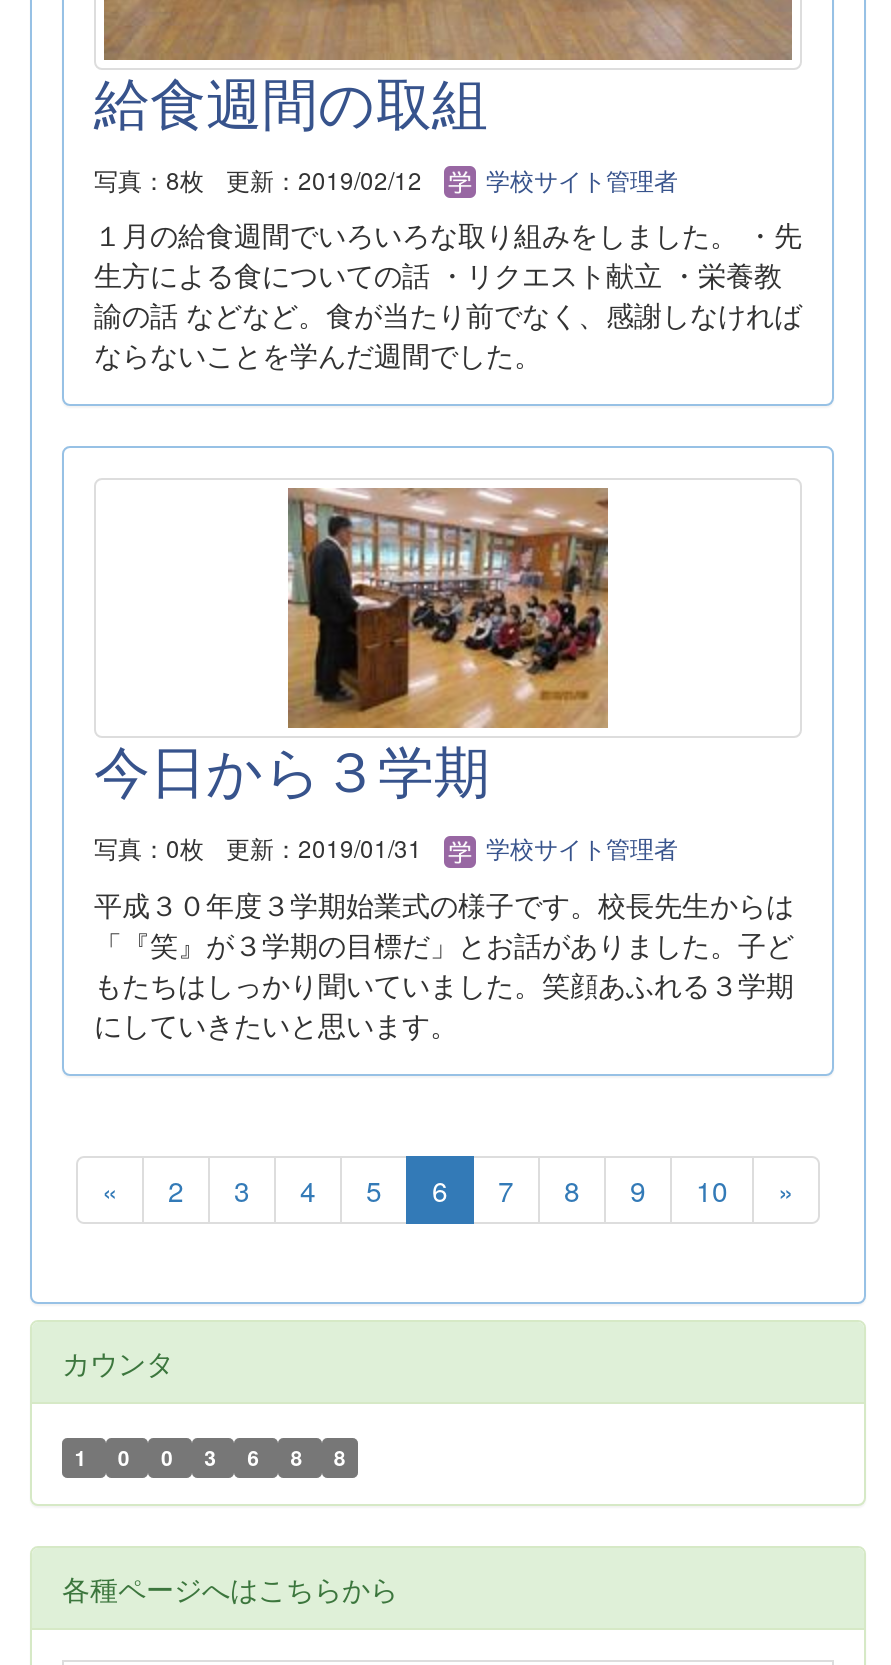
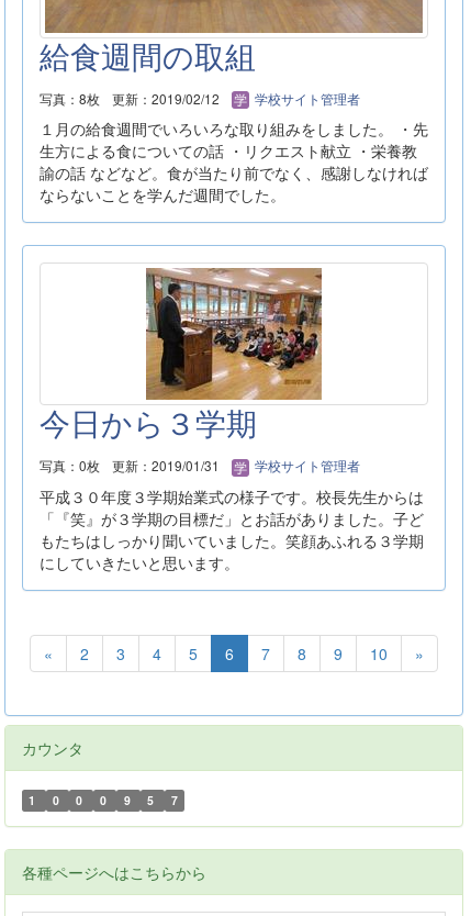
[204,1443,222,1473] 3 -> [100,792,110,809] 0
[247,1443,265,1473] 6 -> [124,792,134,809] 9
[291,1443,309,1473] 8 -> [147,792,157,809] 5
[334,1443,346,1473] 8 -> [171,792,178,809] 7

